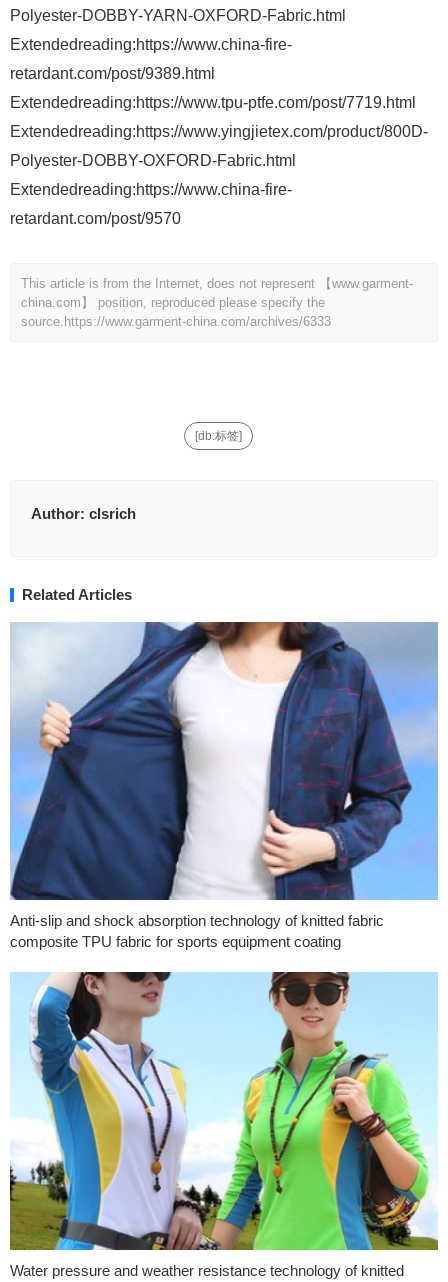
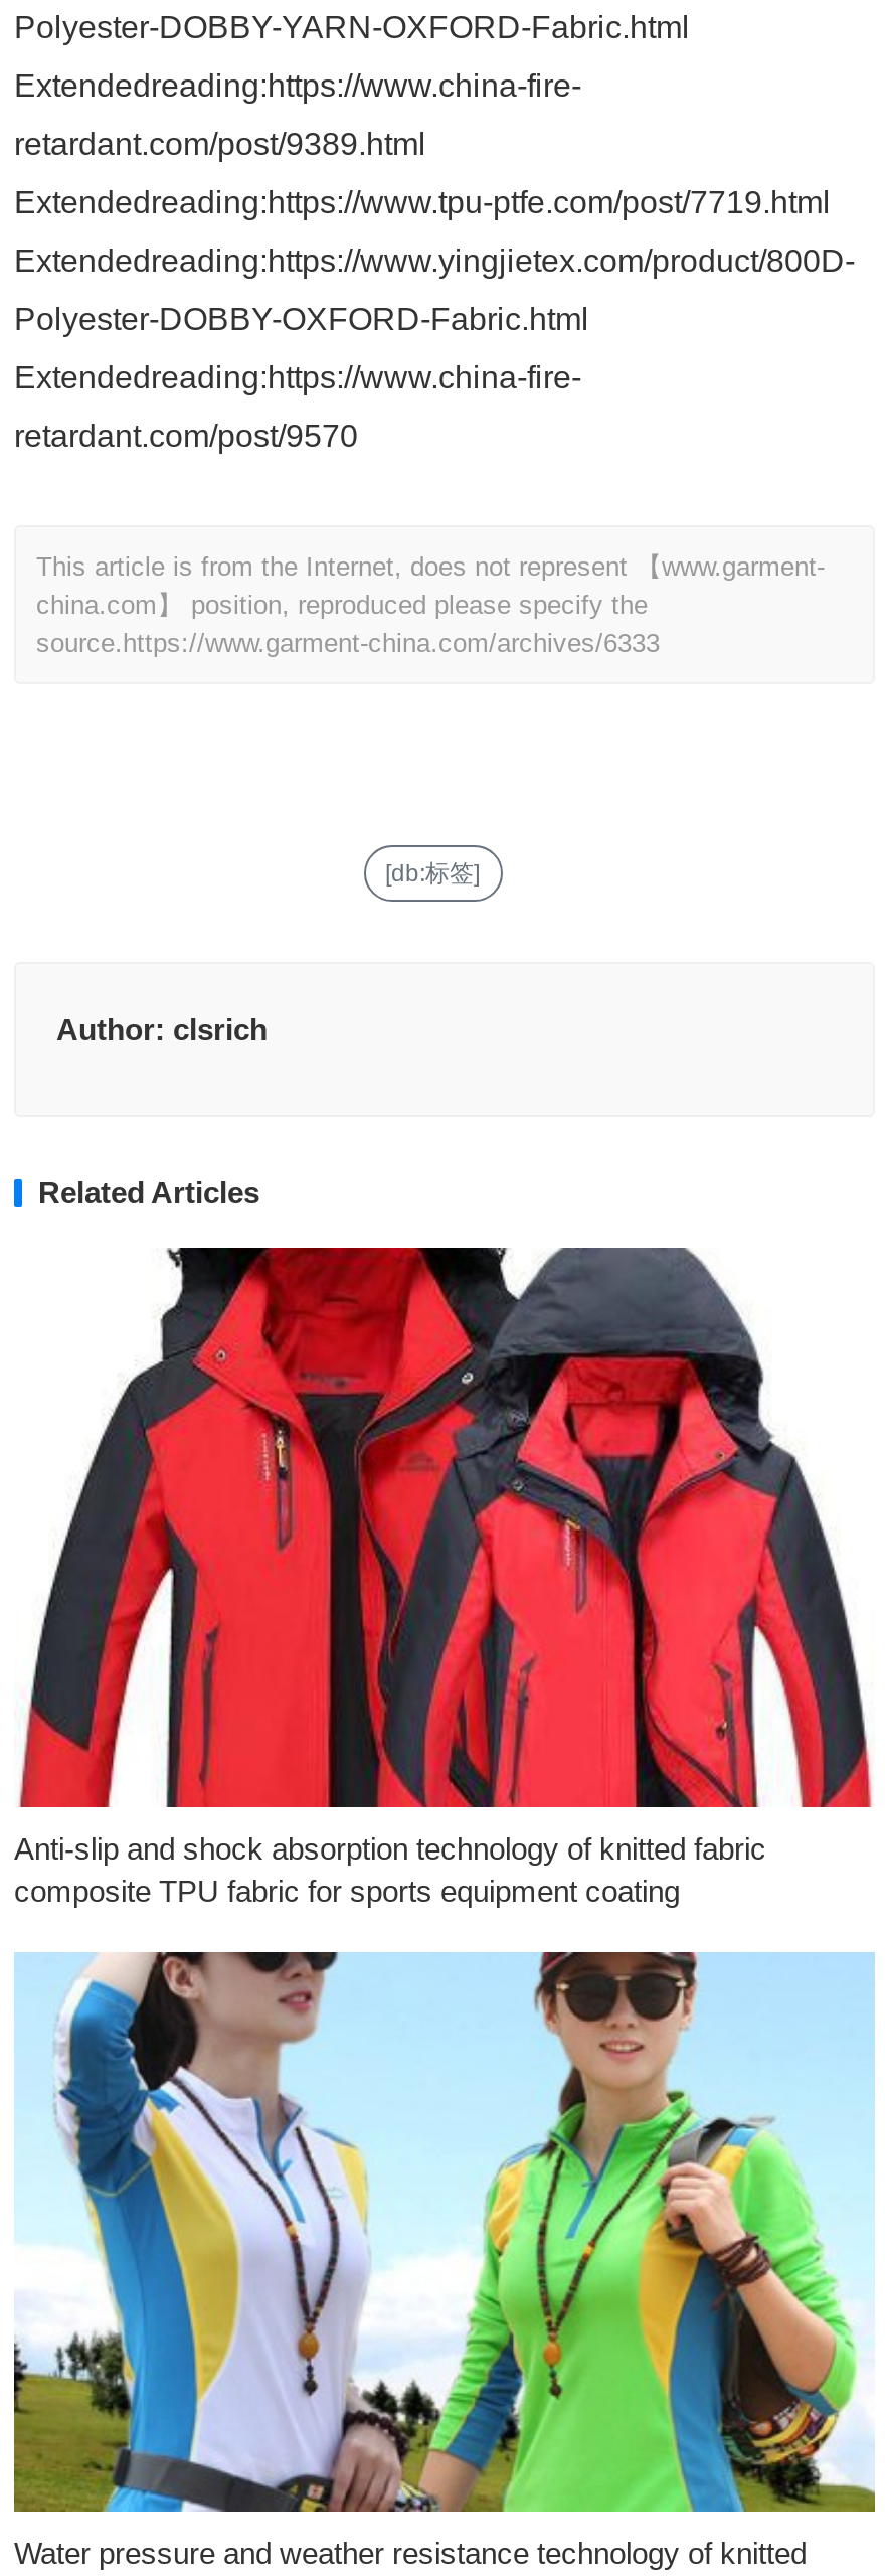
[9,621,439,901] [image] -> [14,1246,875,1809] [image]

